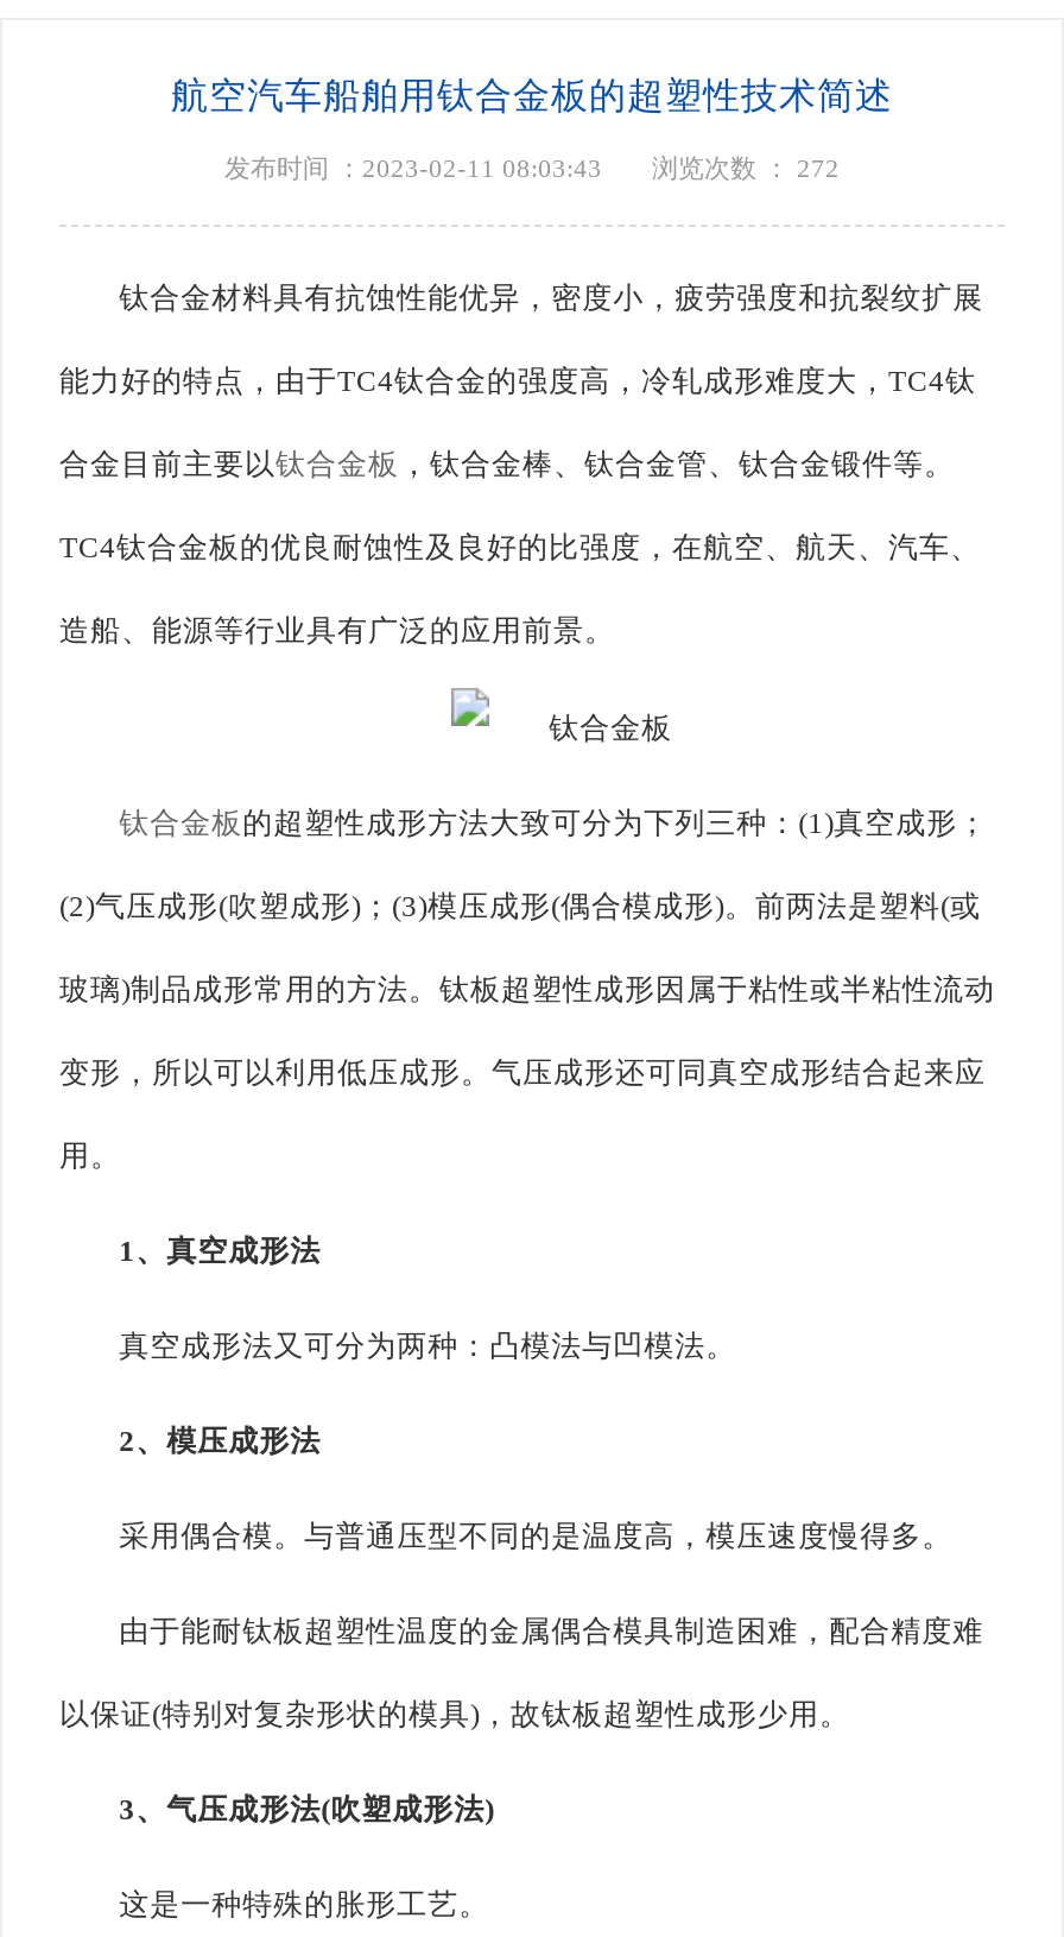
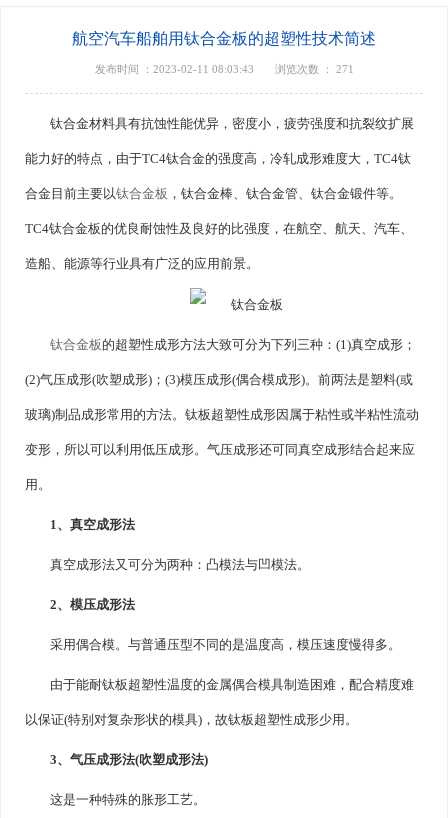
[224,153,840,181] 发布时间 ：2023-02-11 08:03:43 浏览次数 ：272 -> [94,63,353,75] 发布时间 ：2023-02-11 08:03:43 浏览次数 ：271

